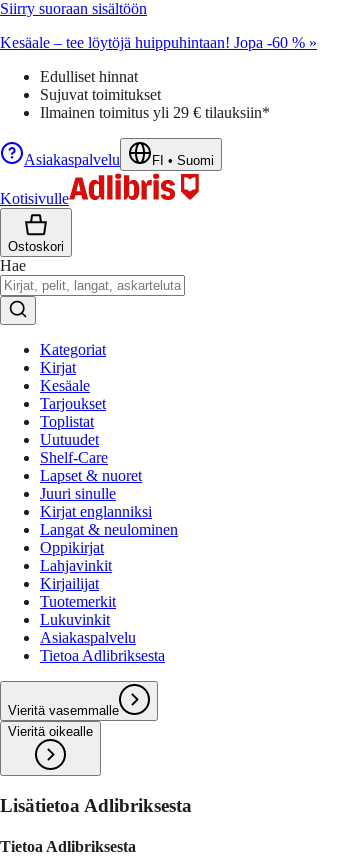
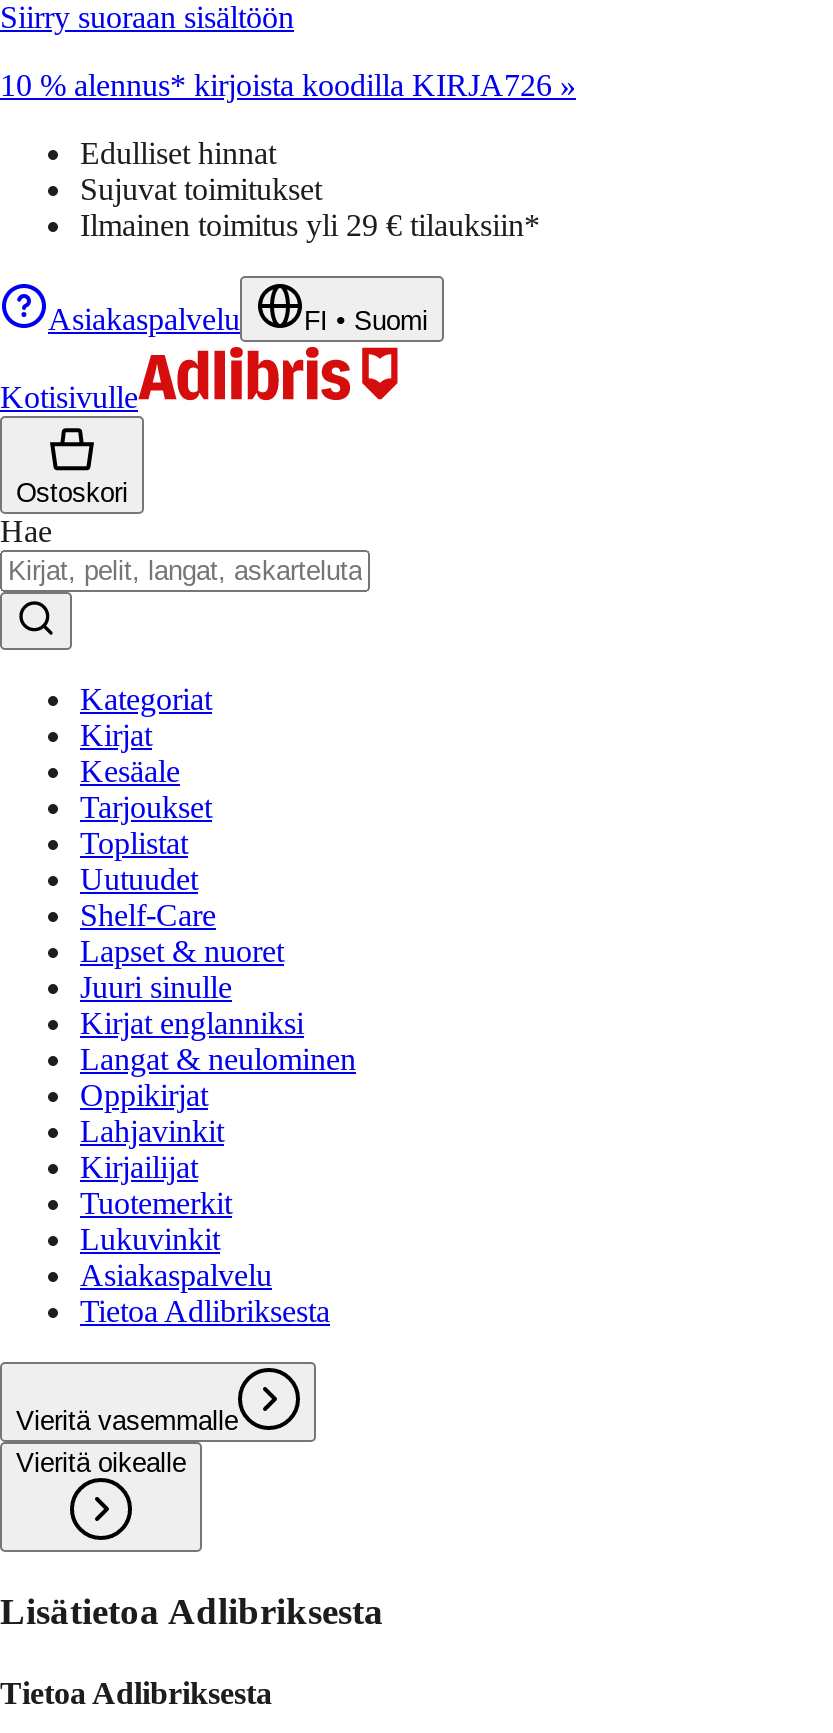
[0,34,317,51] Kesäale – tee löytöjä huippuhintaan! Jopa -60 % » -> [0,68,576,102] 10 % alennus* kirjoista koodilla KIRJA726 »

